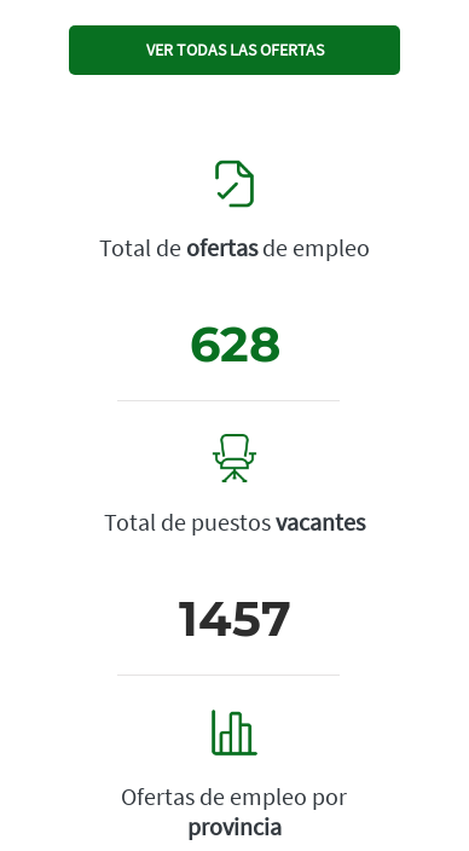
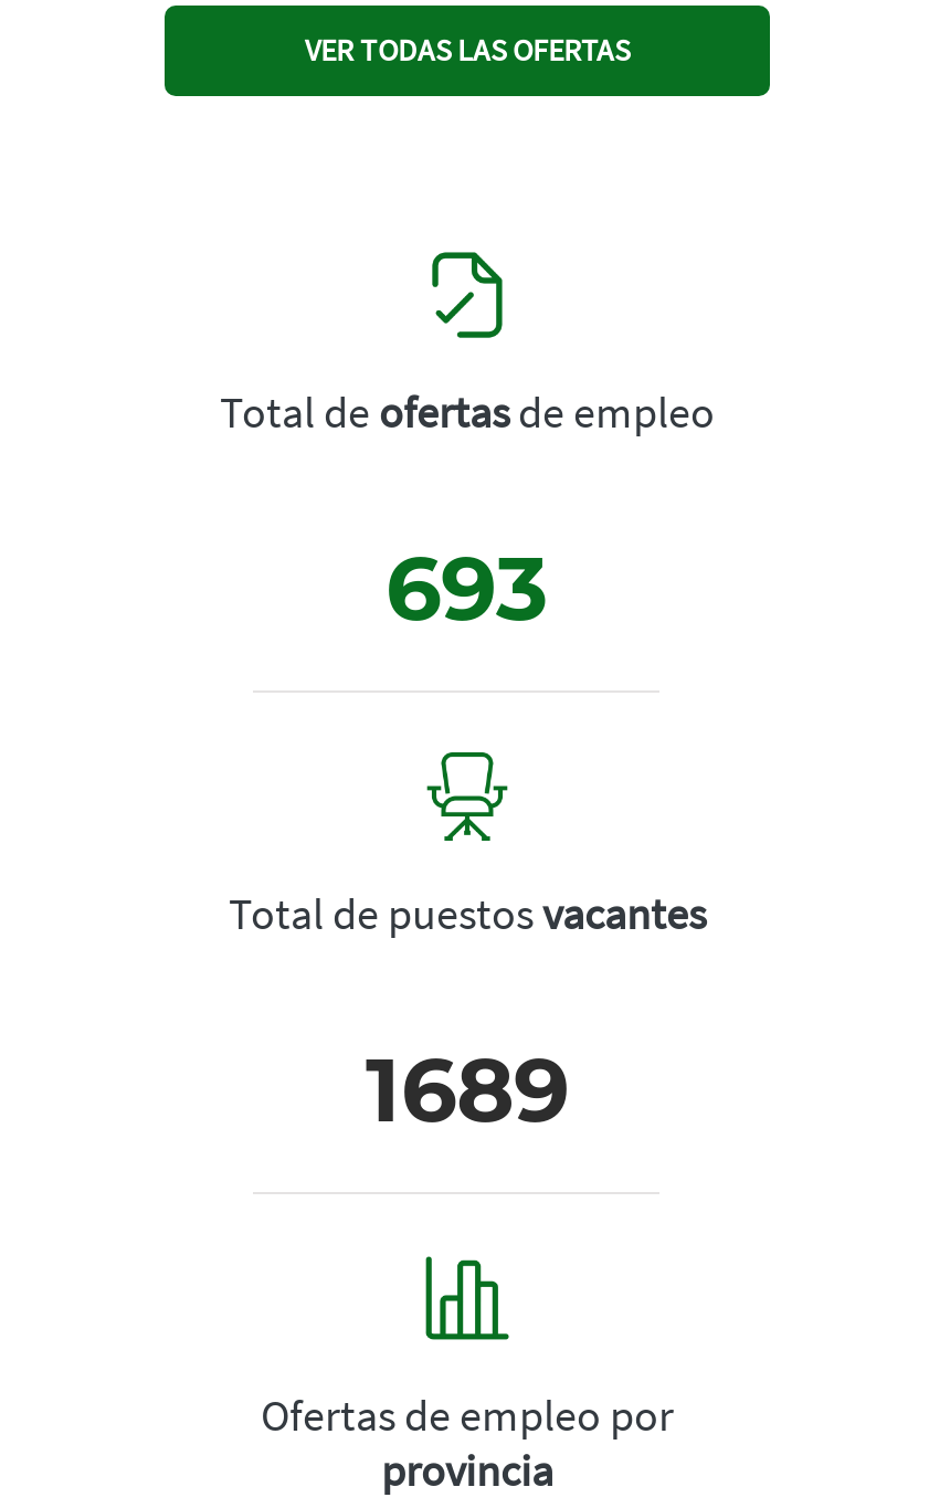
[189,314,280,373] 628 -> [386,533,549,641] 693
[178,588,291,648] 1457 -> [366,1035,569,1143] 1689

